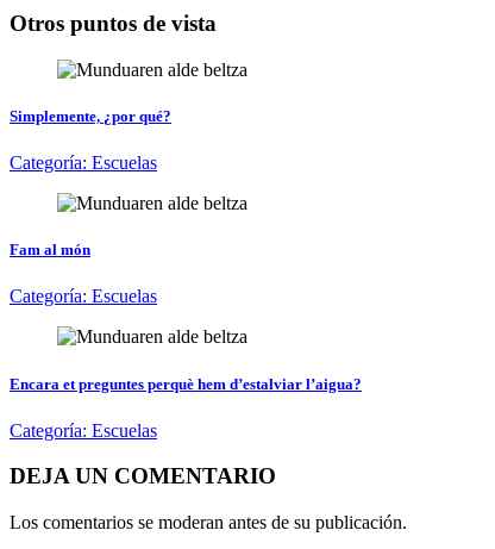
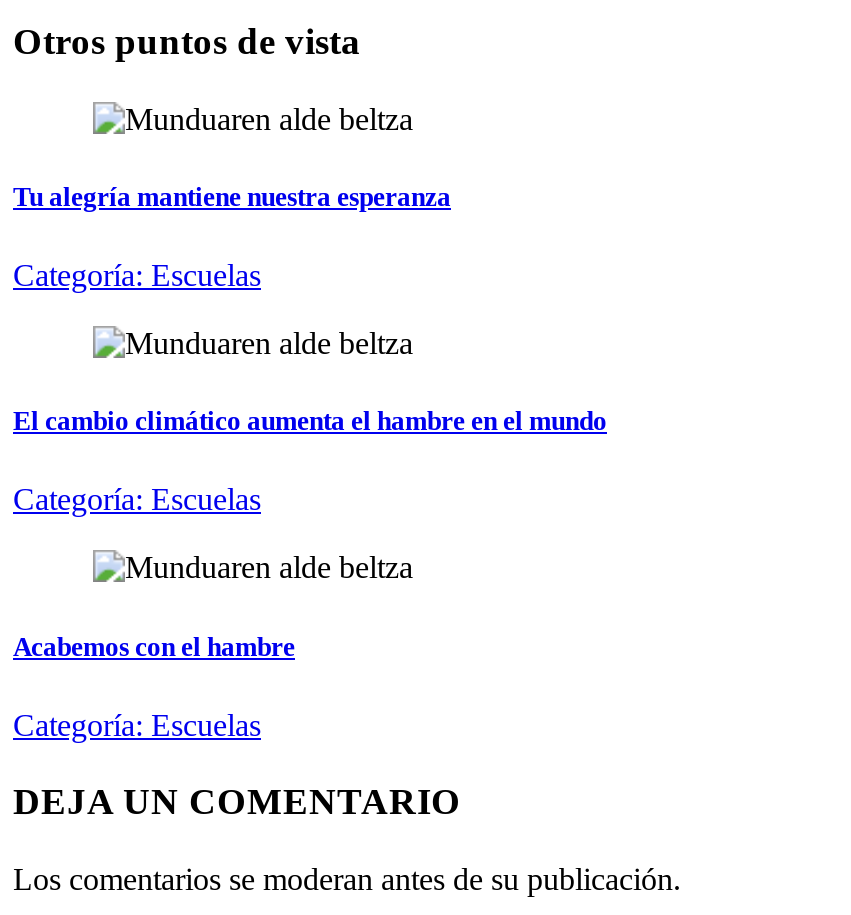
[10,107,171,125] Simplemente, ¿por qué? -> [13,182,451,212] Tu alegría mantiene nuestra esperanza
[10,241,90,259] Fam al món -> [13,406,607,436] El cambio climático aumenta el hambre en el mundo
[10,375,362,392] Encara et preguntes perquè hem d’estalviar l’aigua? -> [13,631,295,661] Acabemos con el hambre

